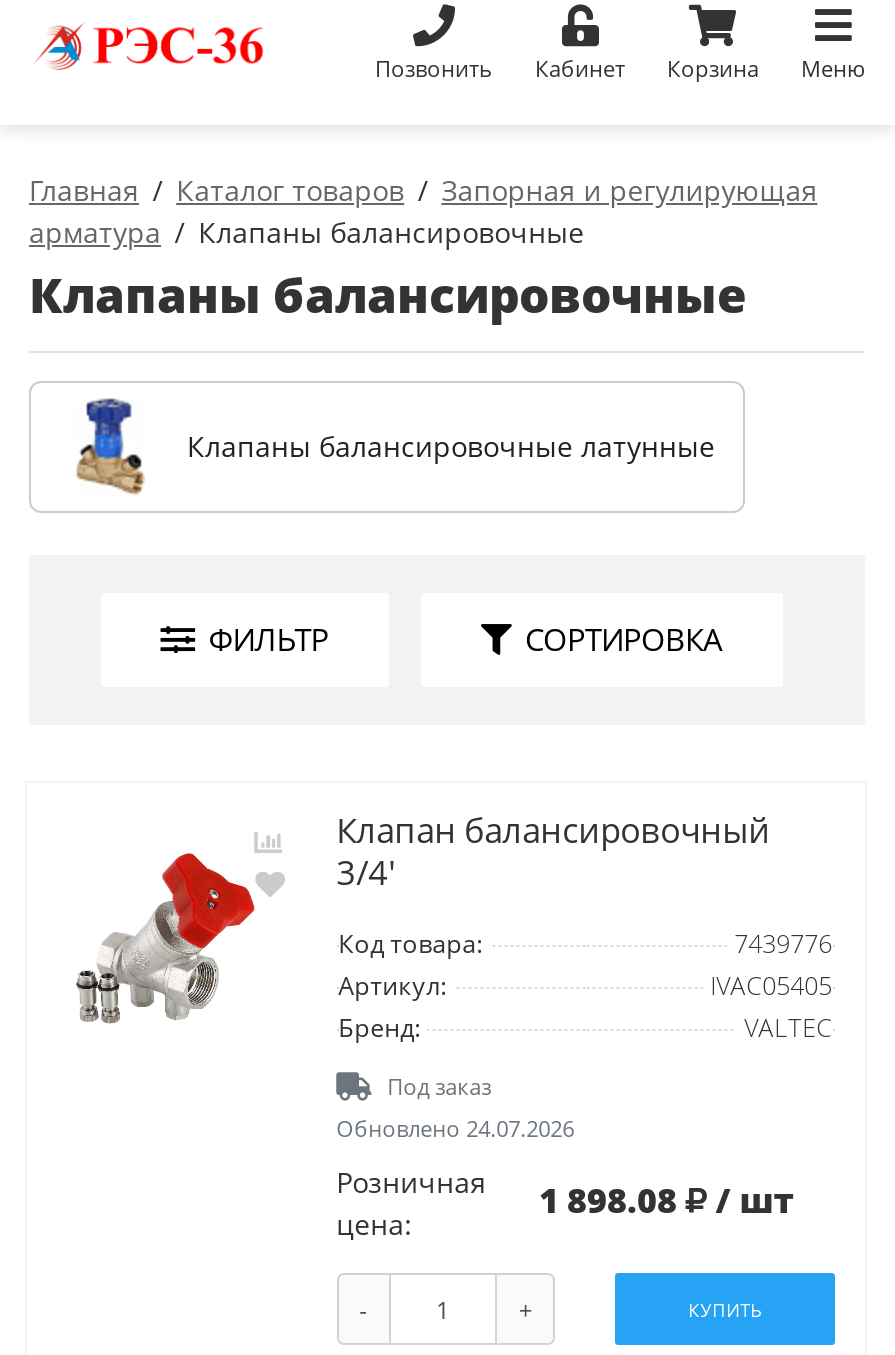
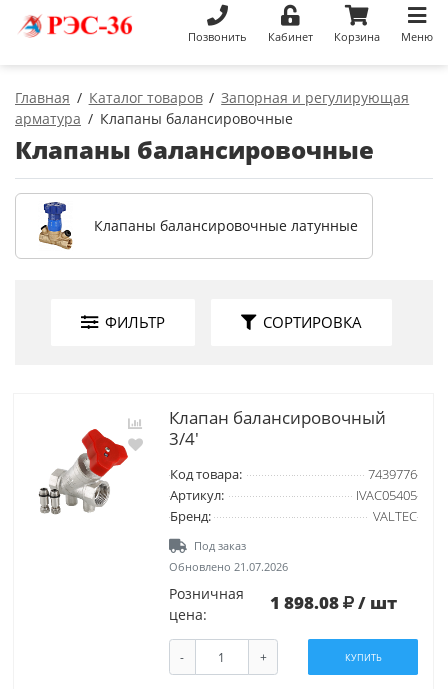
[336,1113,574,1143] Обновлено 24.07.2026 -> [169,559,288,574] Обновлено 21.07.2026

